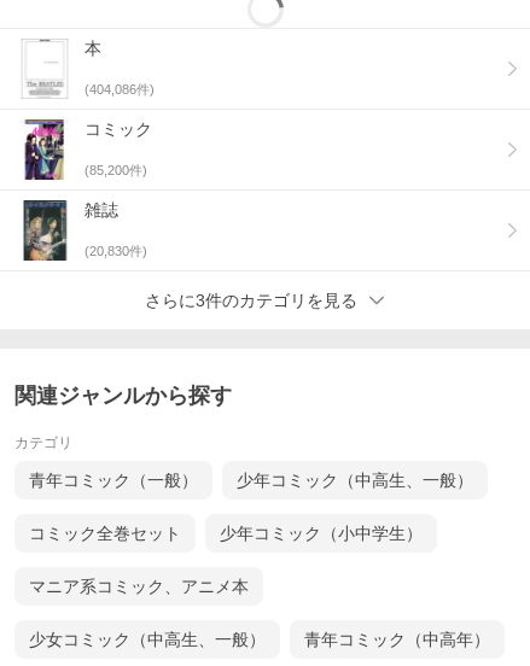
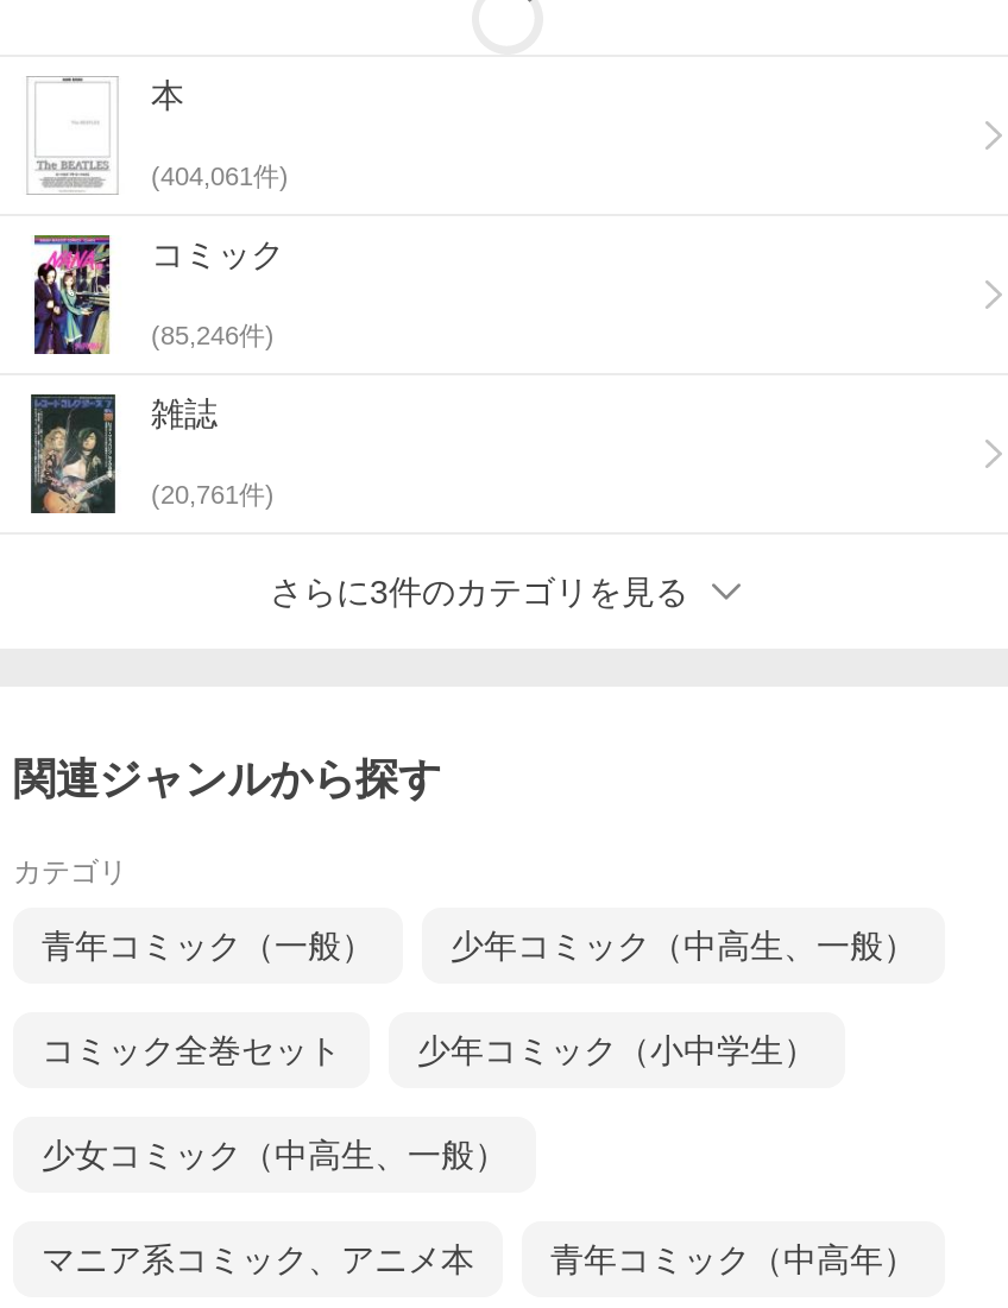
[85,81,155,96] (404,086件) -> [151,160,289,189] (404,061件)
[85,162,147,177] (85,200件) -> [151,320,275,348] (85,246件)
[85,243,147,258] (20,830件) -> [151,479,275,507] (20,761件)
moved [29,577,249,596] -> [42,1241,474,1279]: マニア系コミック、アニメ本
moved [29,630,266,649] -> [42,1136,508,1174]: 少女コミック（中高生、一般）

